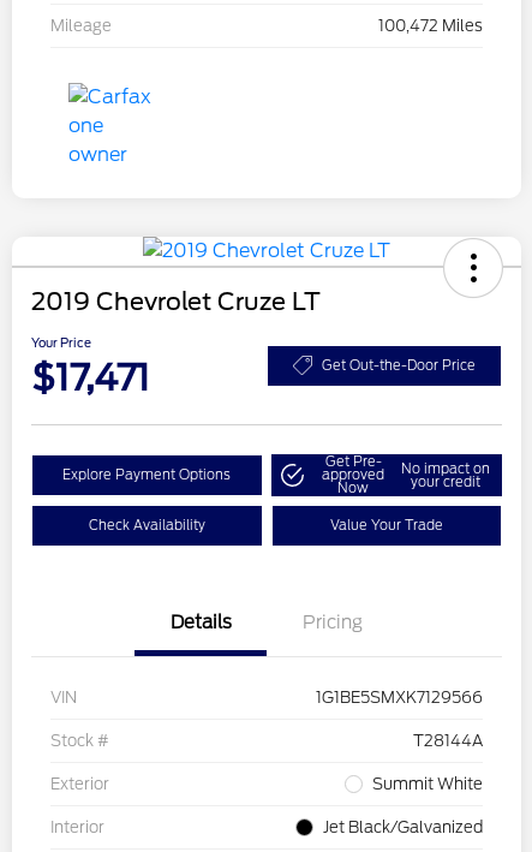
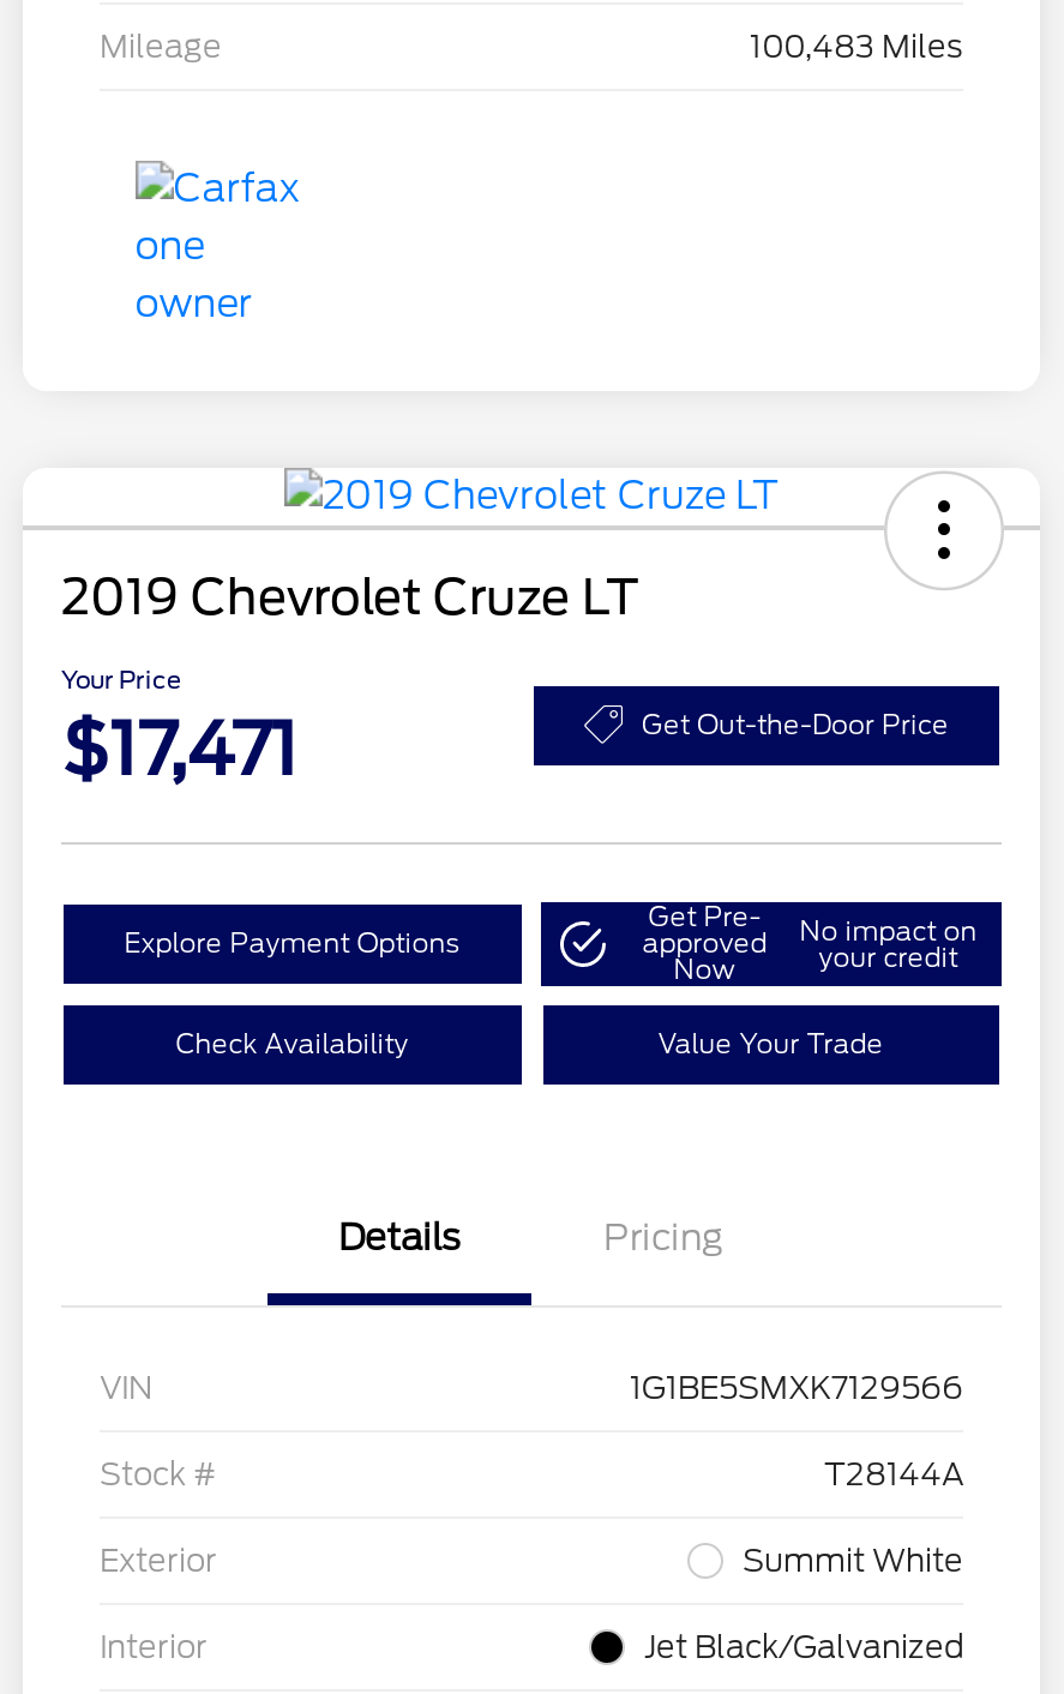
[378,17,483,35] 100,472 Miles -> [750,29,963,65] 100,483 Miles

